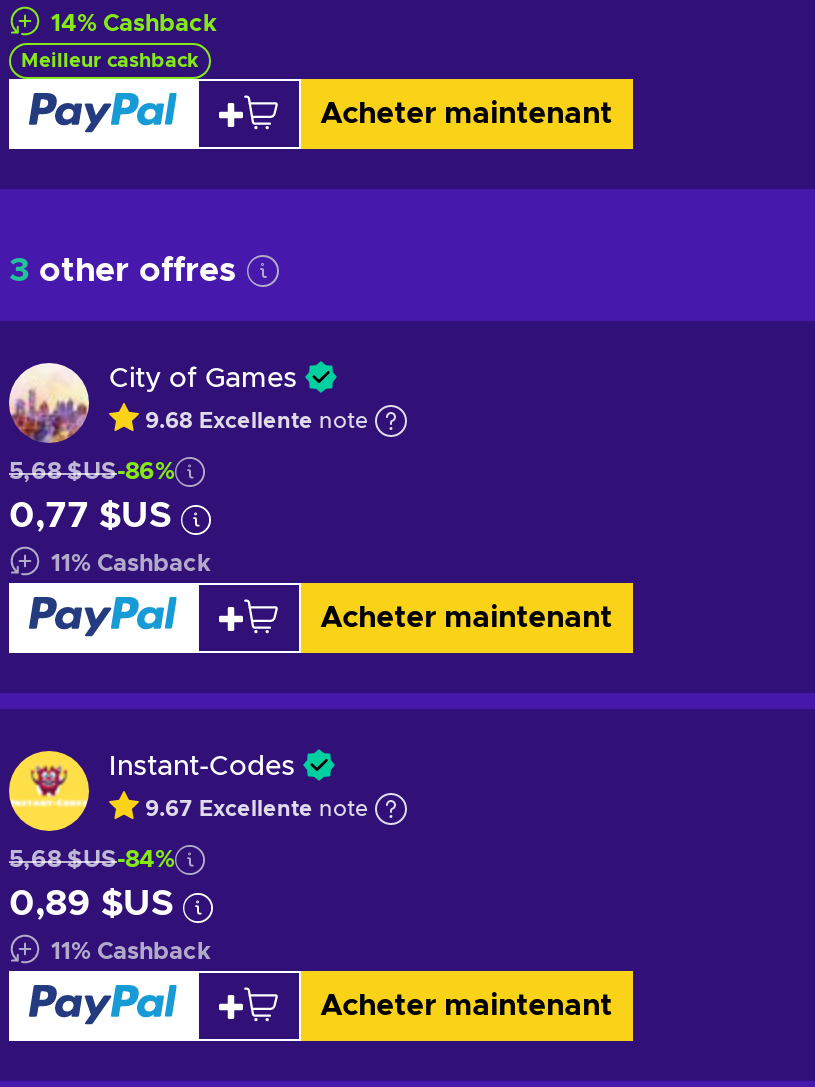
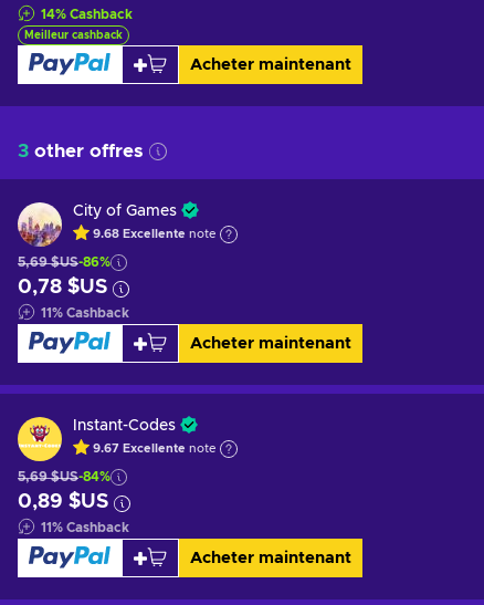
[9,458,175,482] 5,68 $US-86% -> [18,255,111,268] 5,69 $US-86%
[9,498,171,534] 0,77 $US -> [18,277,107,297] 0,78 $US
[9,846,175,870] 5,68 $US-84% -> [18,470,111,483] 5,69 $US-84%

